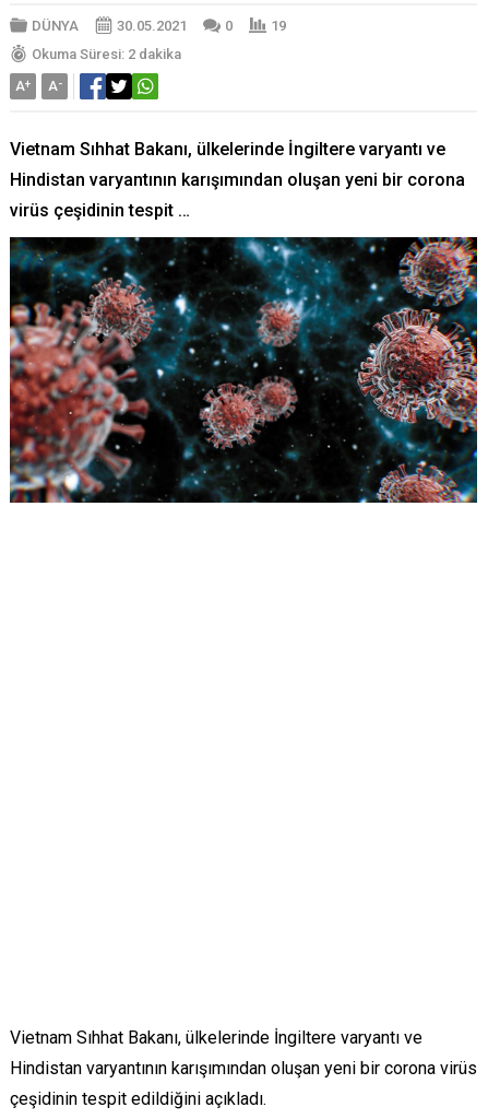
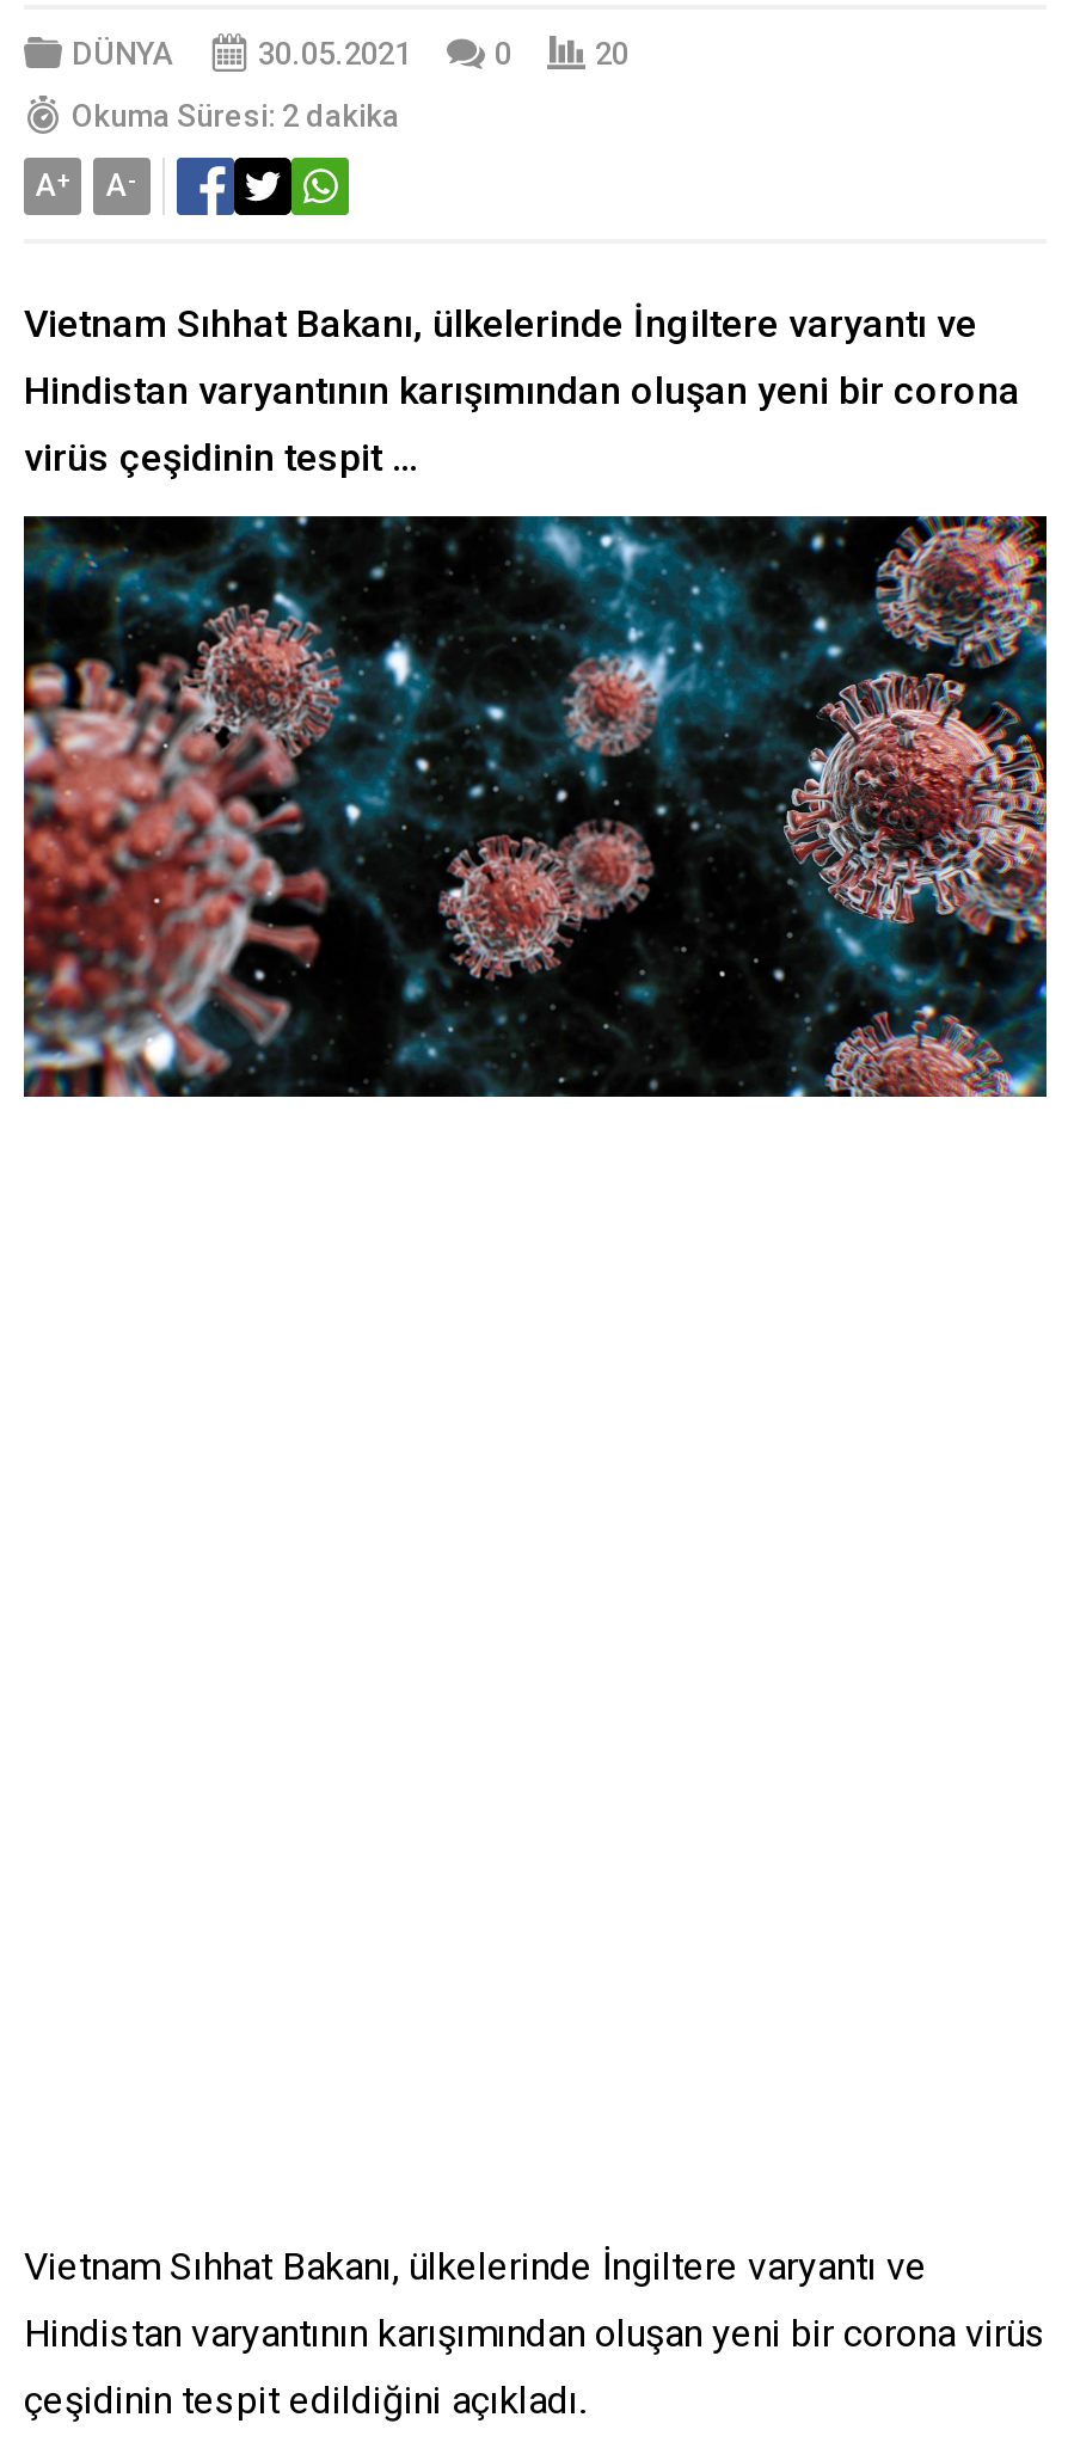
[271,17,286,33] 19 -> [595,35,628,70] 20

